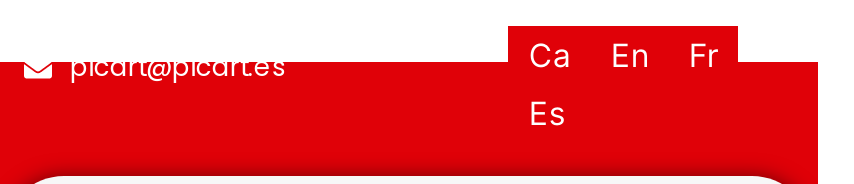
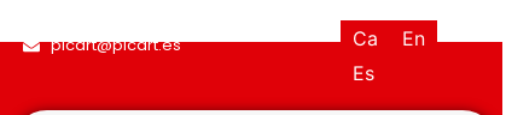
[689,35,719,75] Fr -> none

